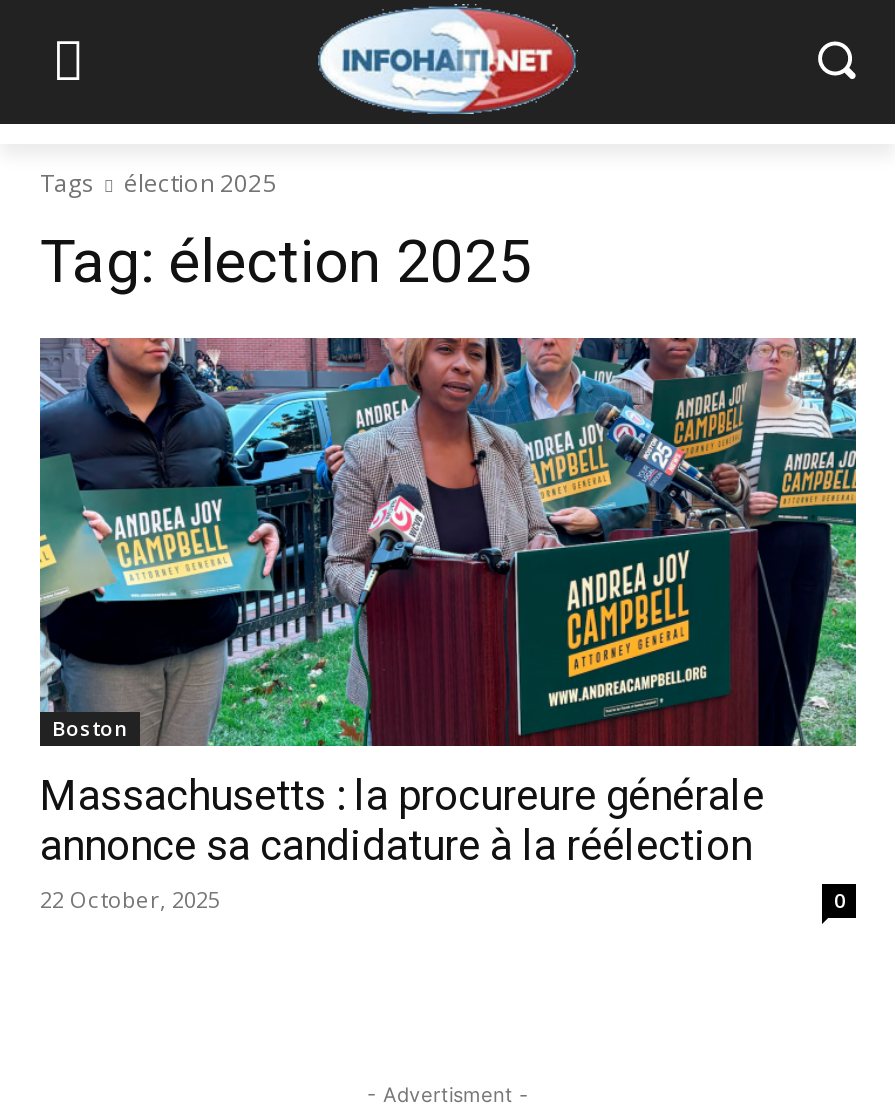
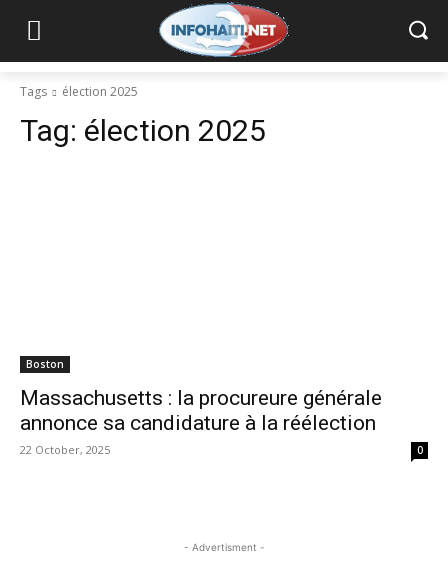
[38,336,858,748] [image] -> none

